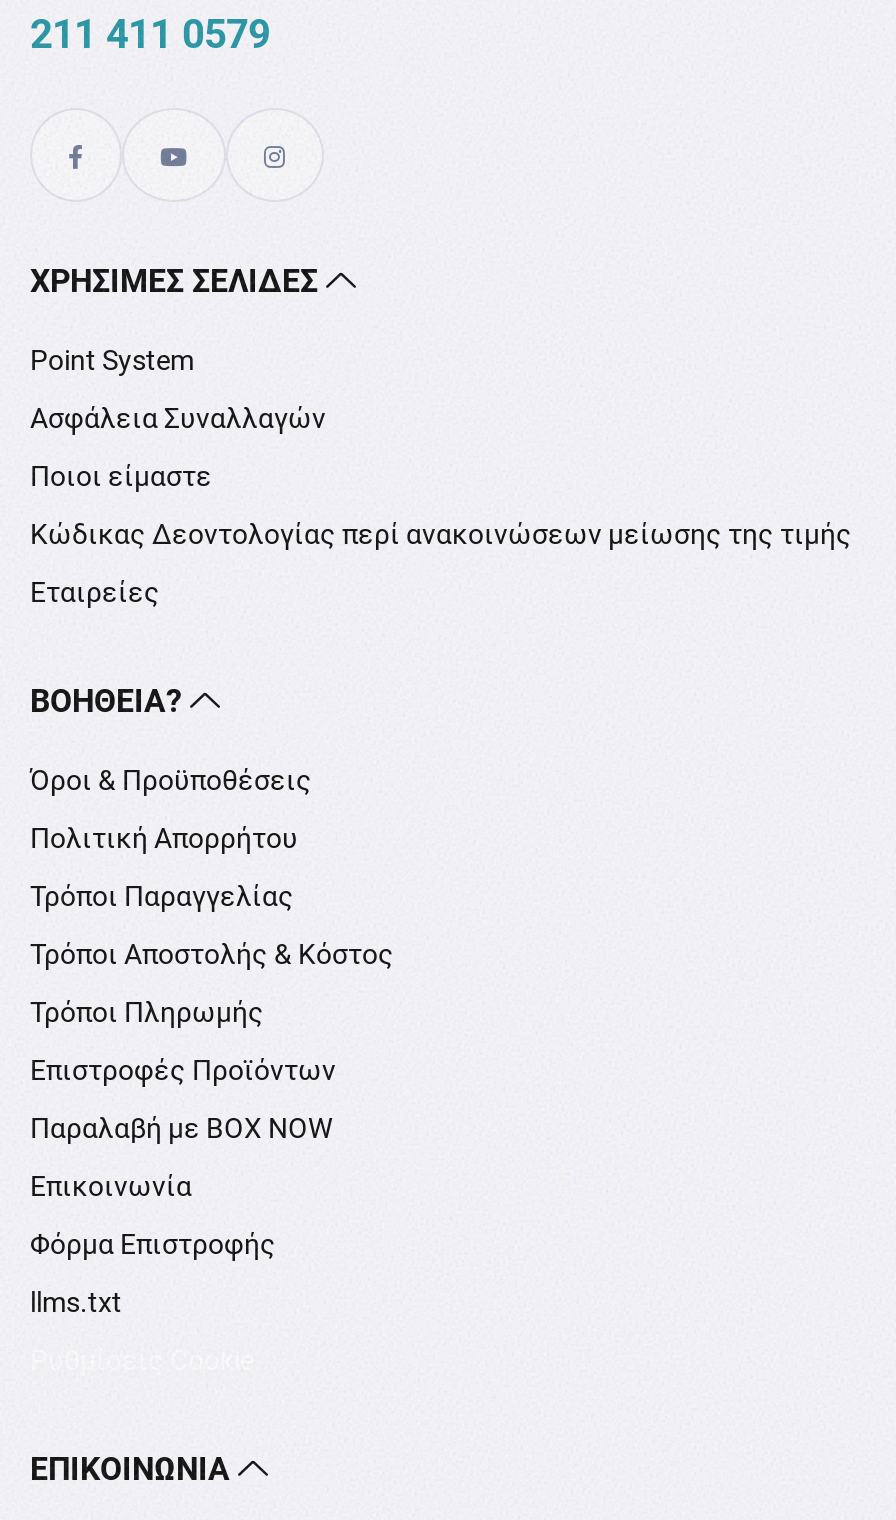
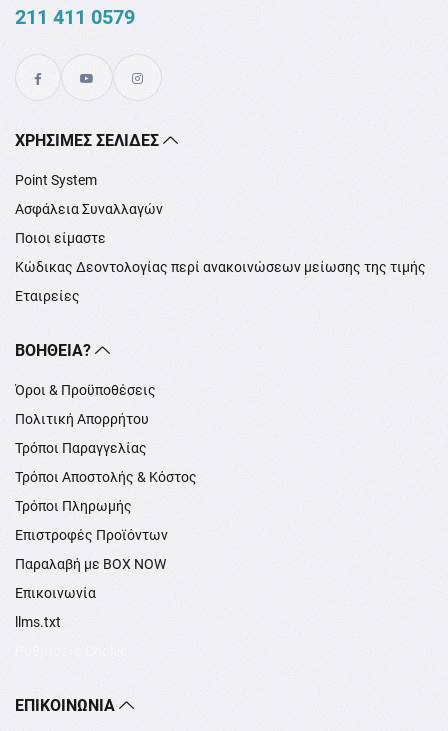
[30,1229,276,1261] Φόρμα Επιστροφής -> none

